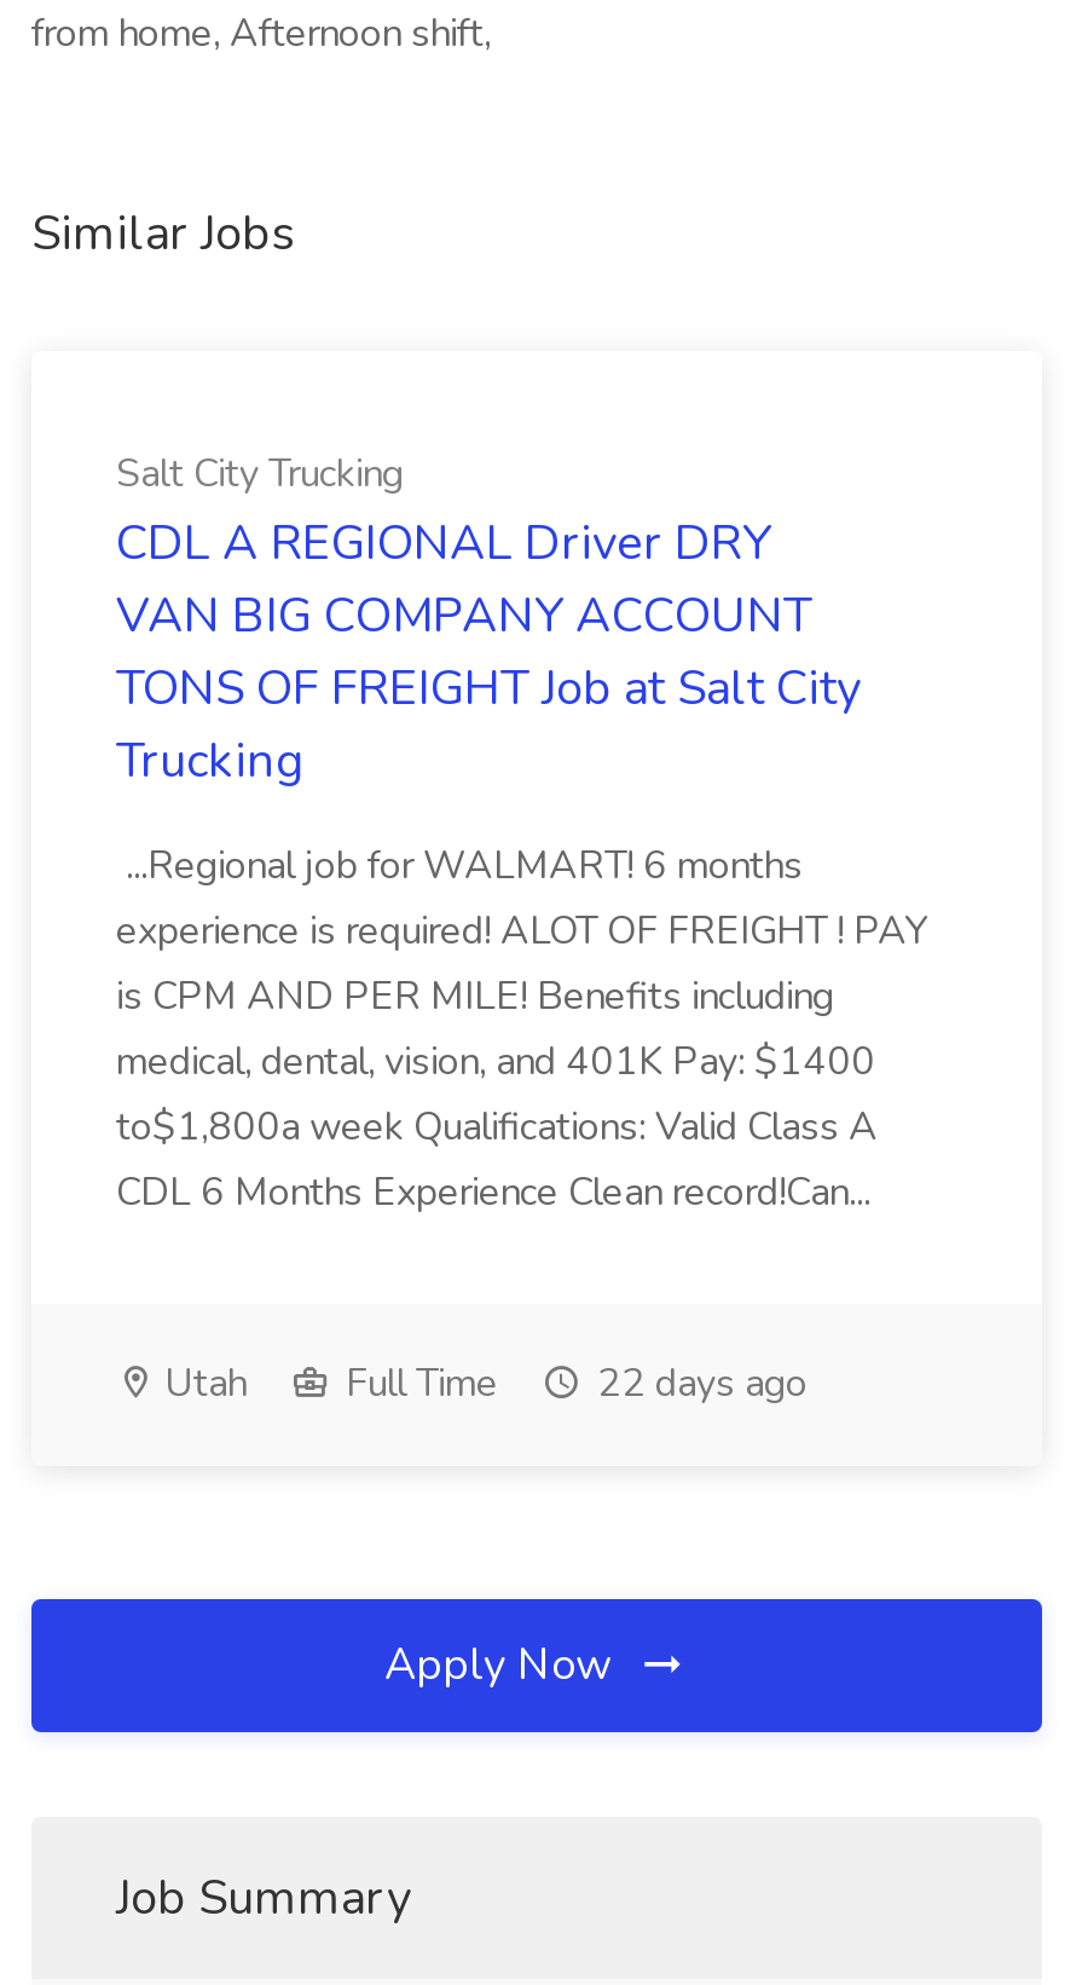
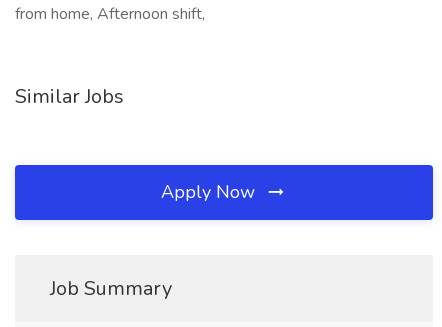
[116,448,926,1219] Salt City Trucking | CDL A REGIONAL Driver DRY | VAN BIG COMPANY ACCOUNT | TONS OF FREIGHT Job at Salt City | Trucking | ...Regional job for WALMART! 6 months | experience is required! ALOT OF FREIGHT ! PAY | is CPM AND PER MILE! Benefits including | medical, dental, vision, and 401K Pay: $1400 | to$1,800a week Qualifications: Valid Class A | CDL 6 Months Experience Clean record!Can... -> none
[155,1357,808,1410] Utah | Full Time | 22 days ago -> none

